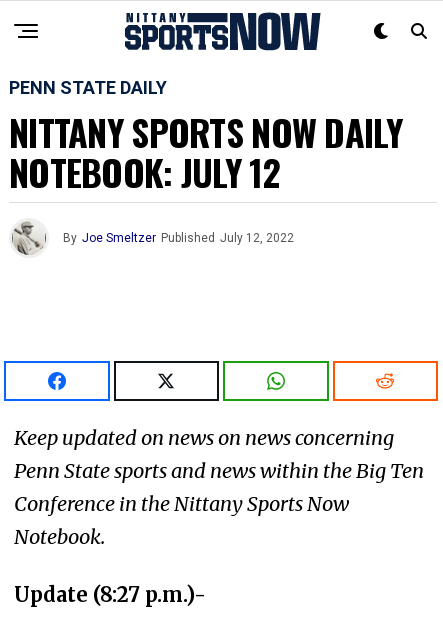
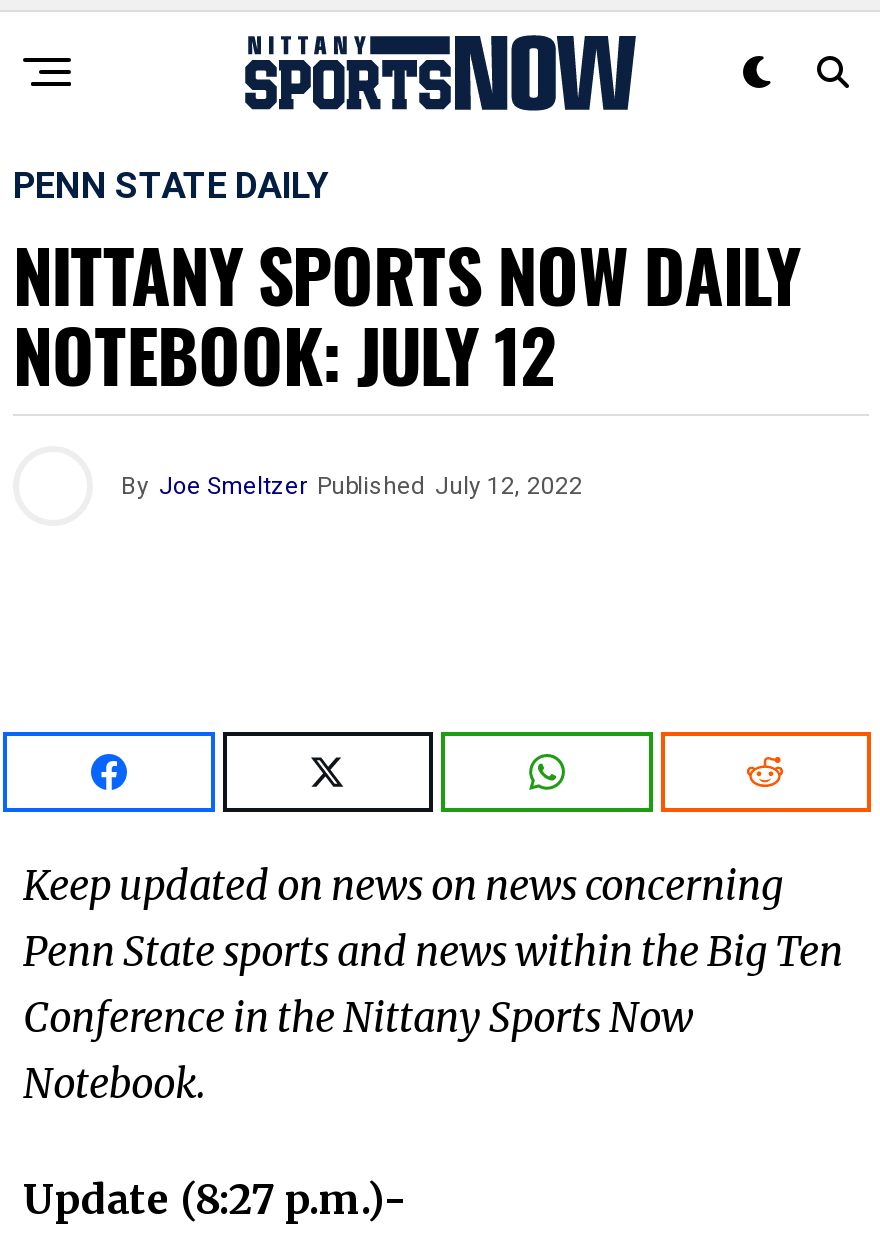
[11,221,47,256] [image] -> none

